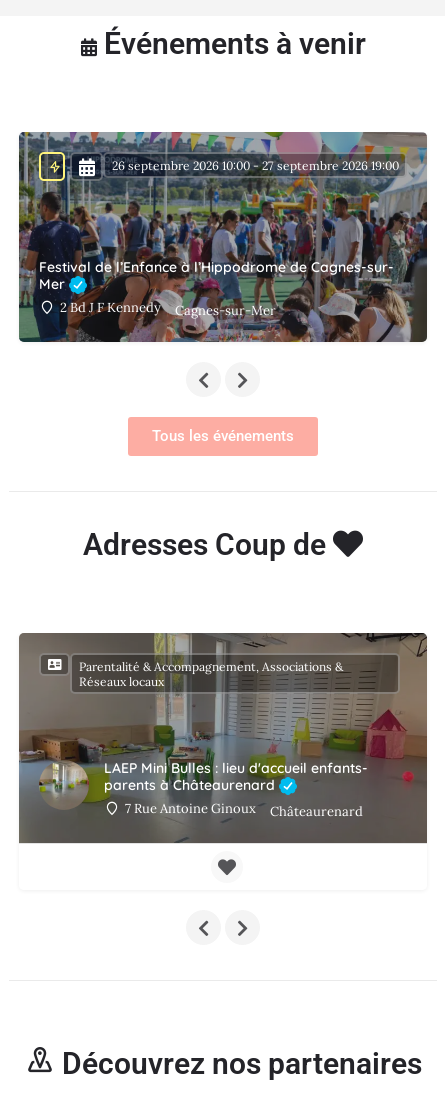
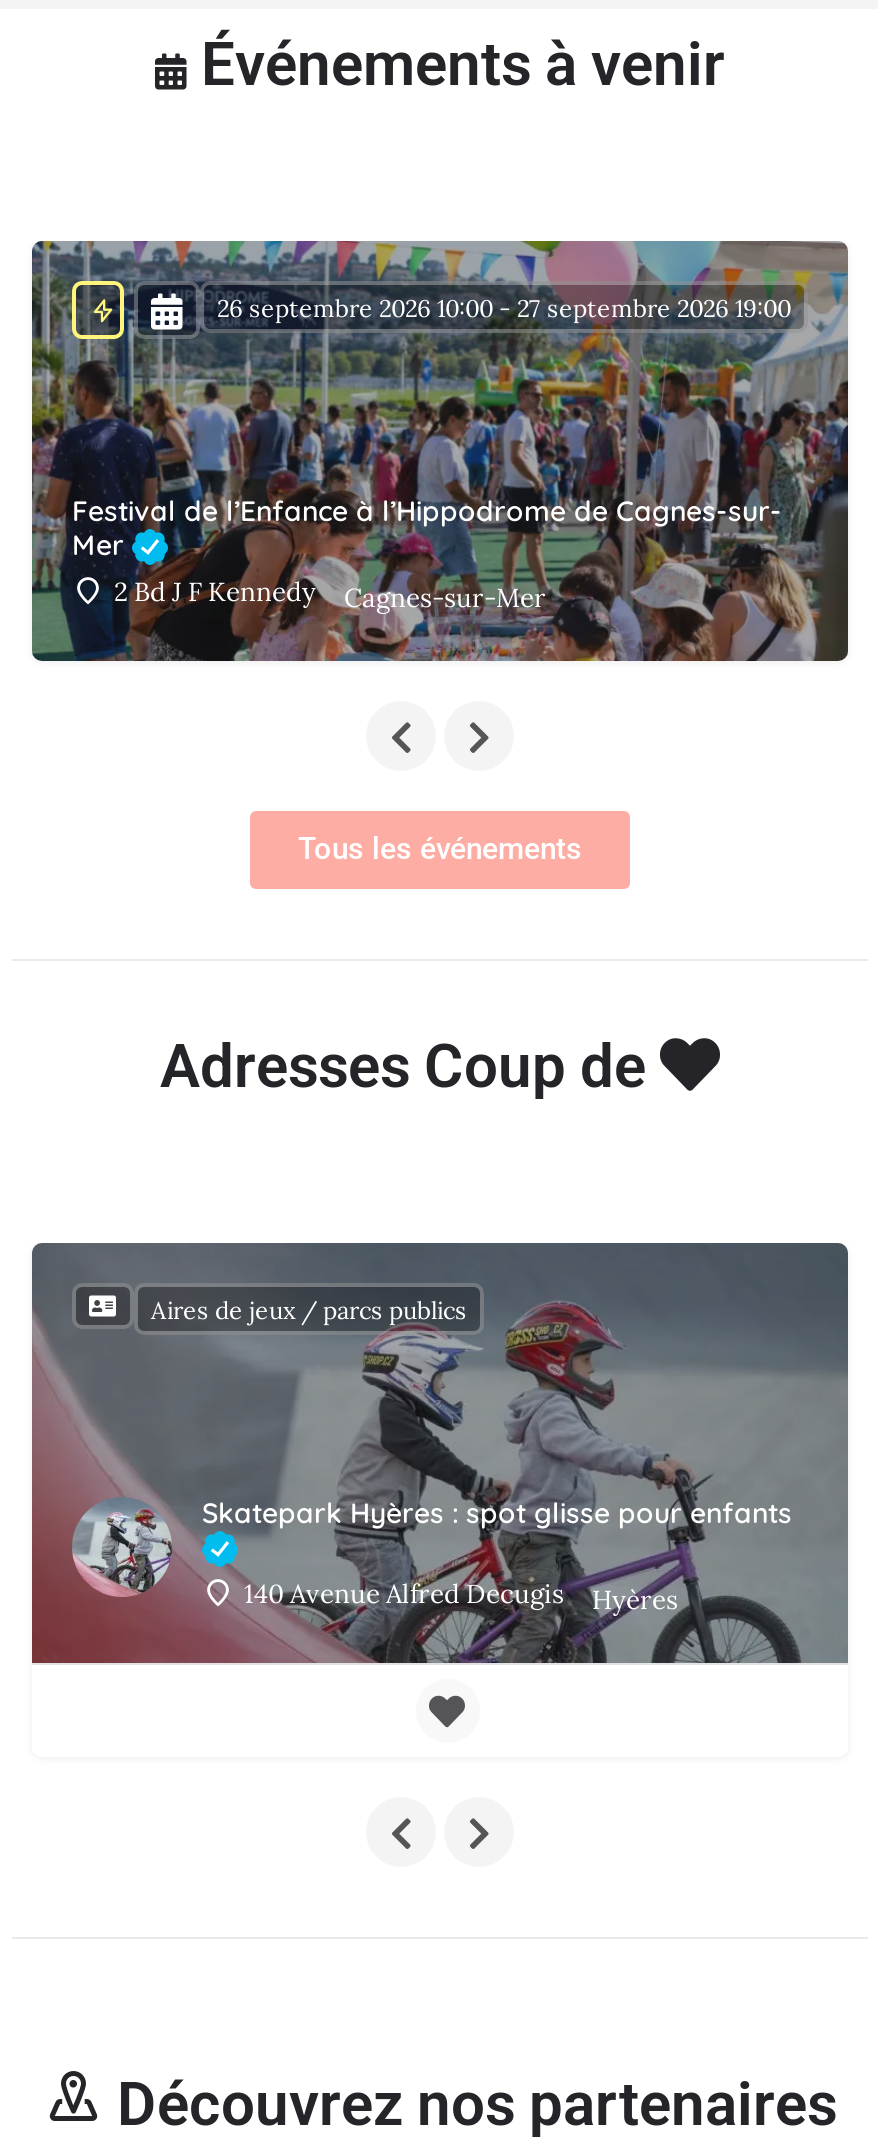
[19,633,427,843] [image] | LAEP Mini Bulles : lieu d'accueil enfants- | parents à Châteaurenard | 7 Rue Antoine Ginoux | Châteaurenard -> [32,1243,848,1663] [image] | Skatepark Hyères : spot glisse pour enfants | 140 Avenue Alfred Decugis | Hyères
[78,658,342,688] Parentalité & Accompagnement, Associations & | Réseaux locaux -> [151,1294,467,1324] Aires de jeux / parcs publics

